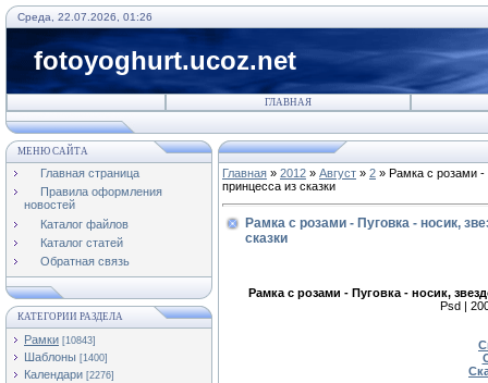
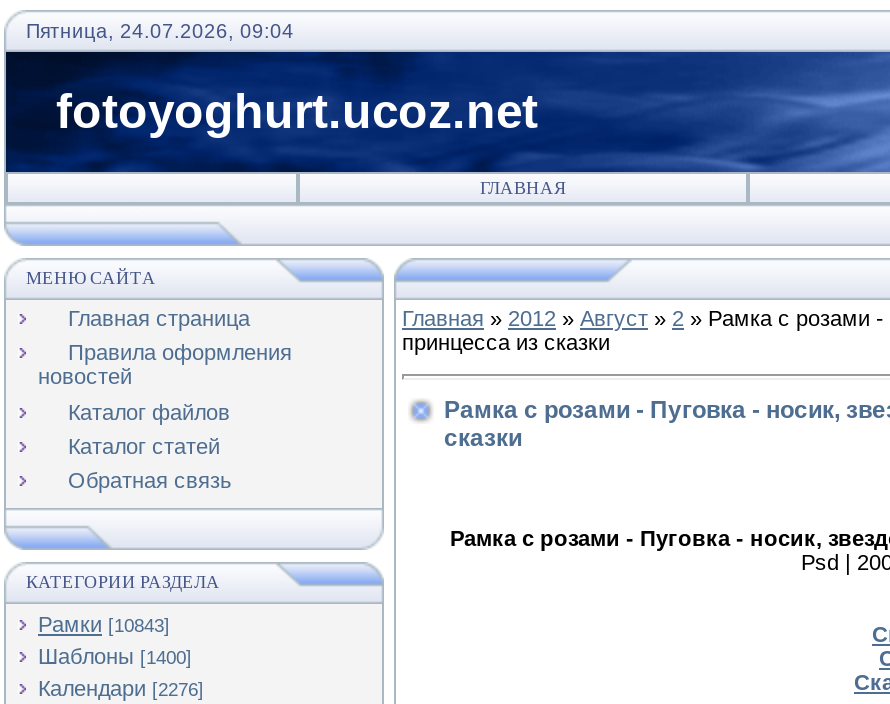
[17,11,152,23] Среда, 22.07.2026, 01:26 -> [26,20,294,42] Пятница, 24.07.2026, 09:04

